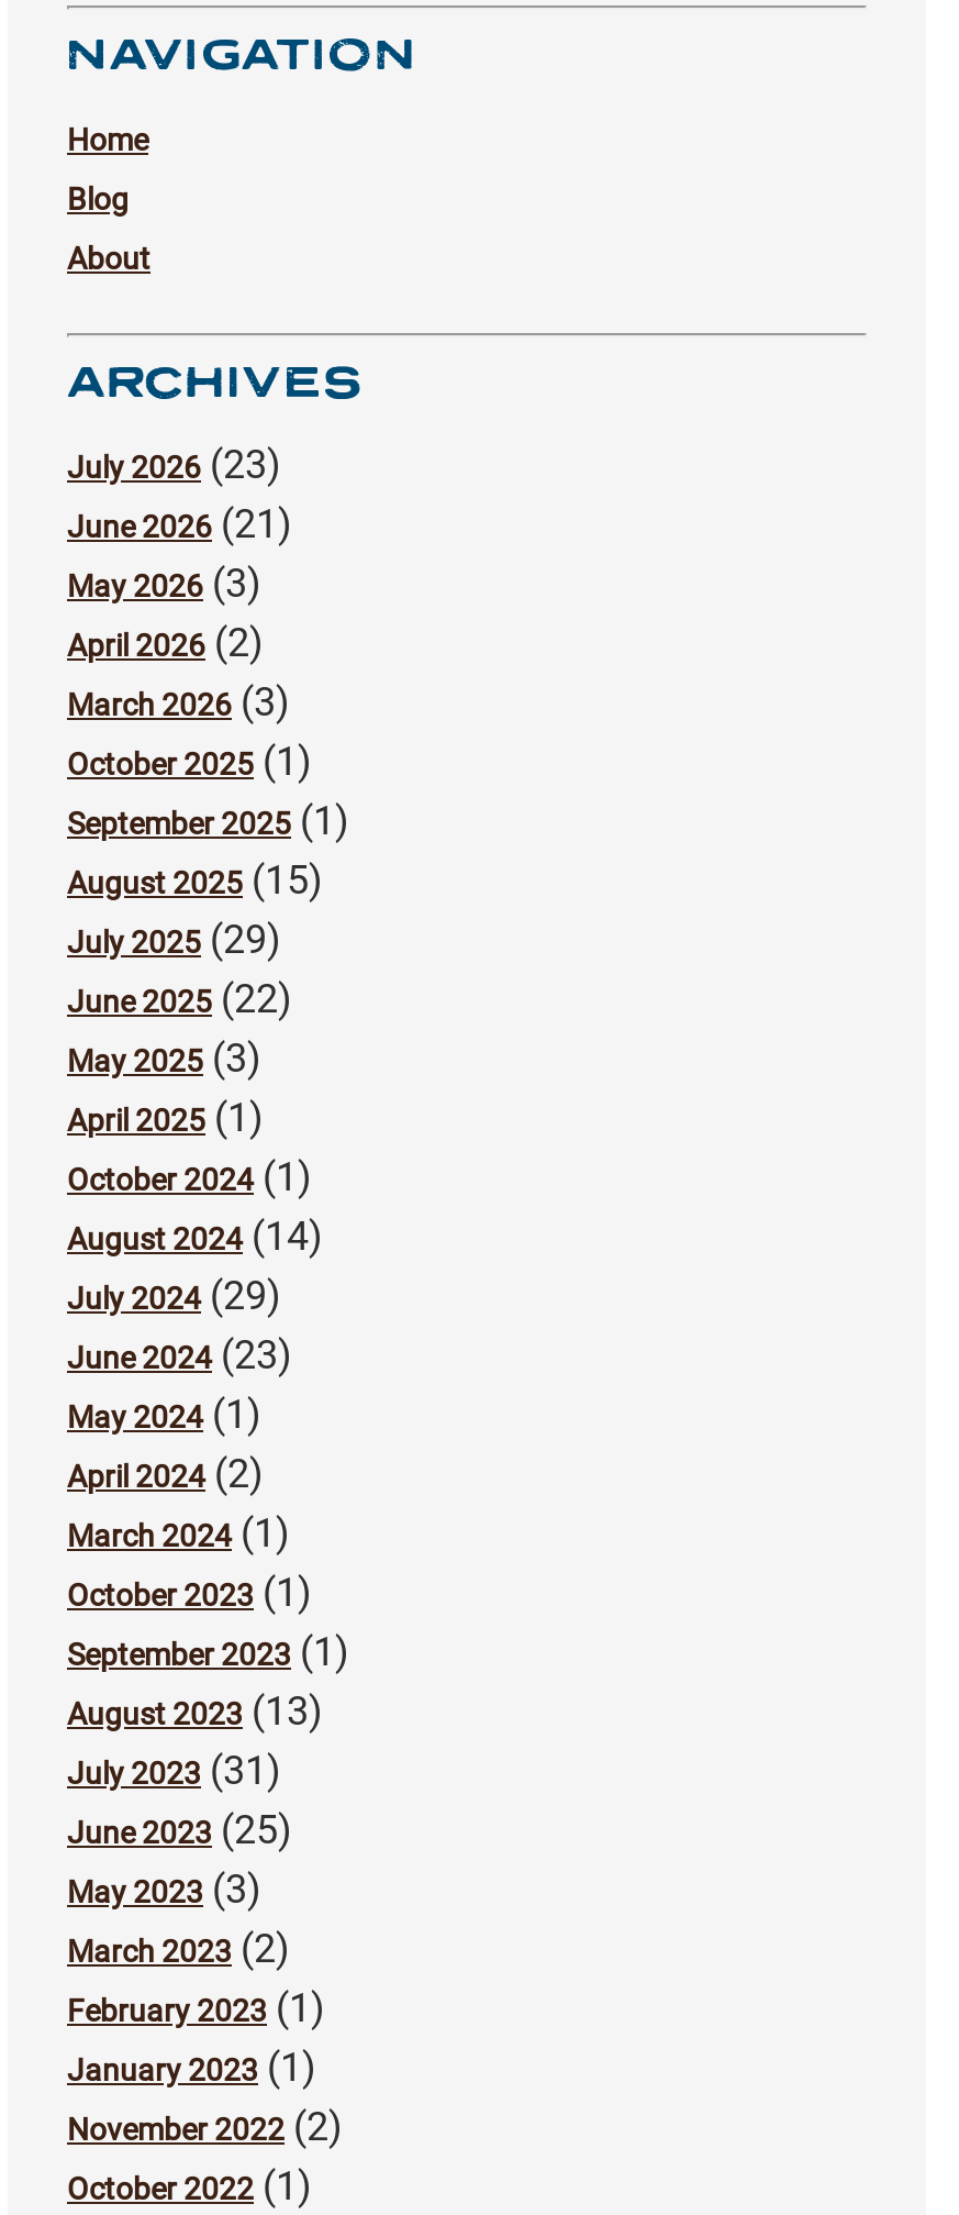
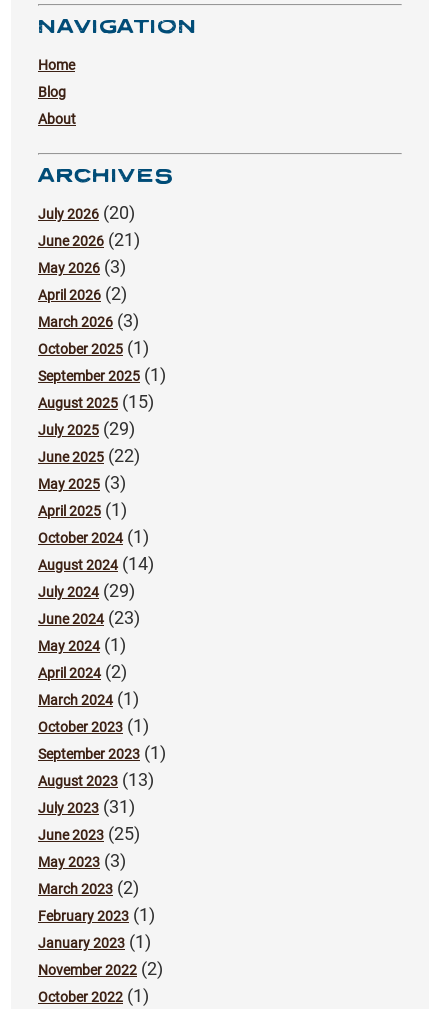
[67,441,280,487] July 2026 (23) -> [38,202,135,223] July 2026 (20)

